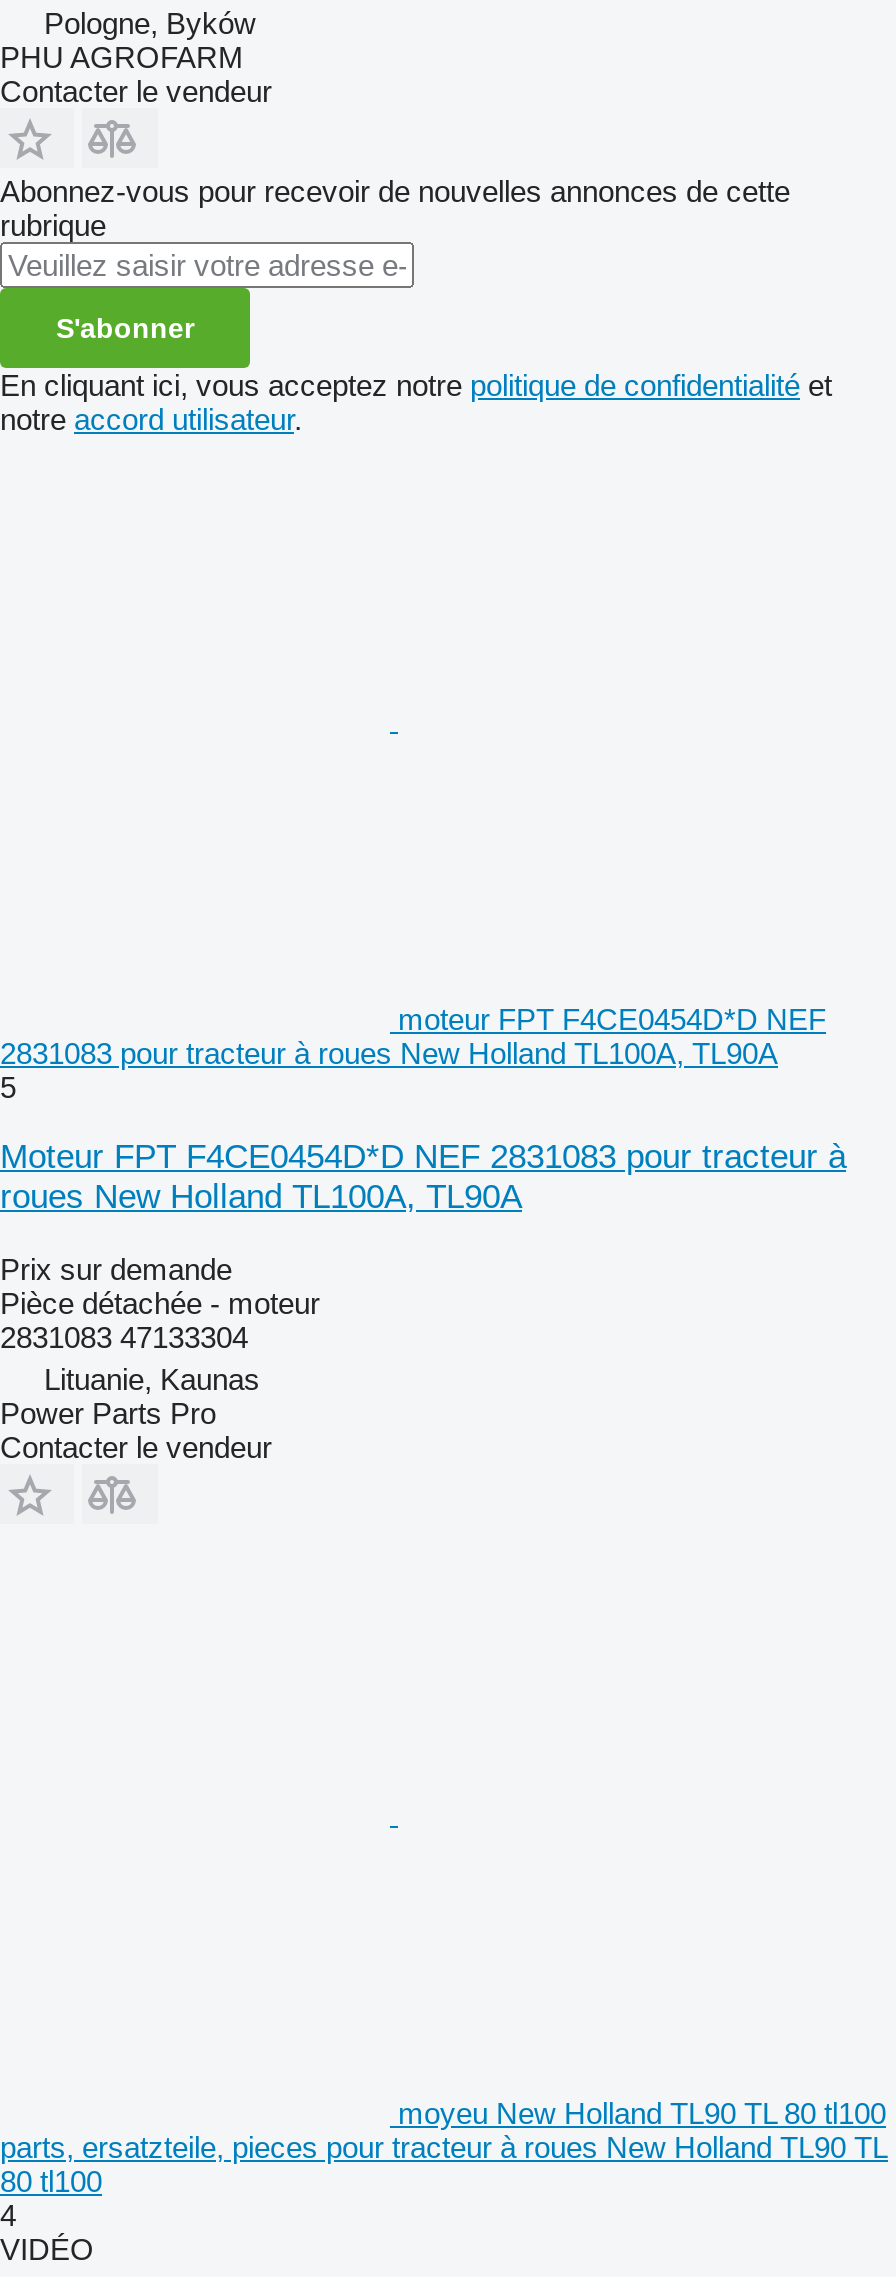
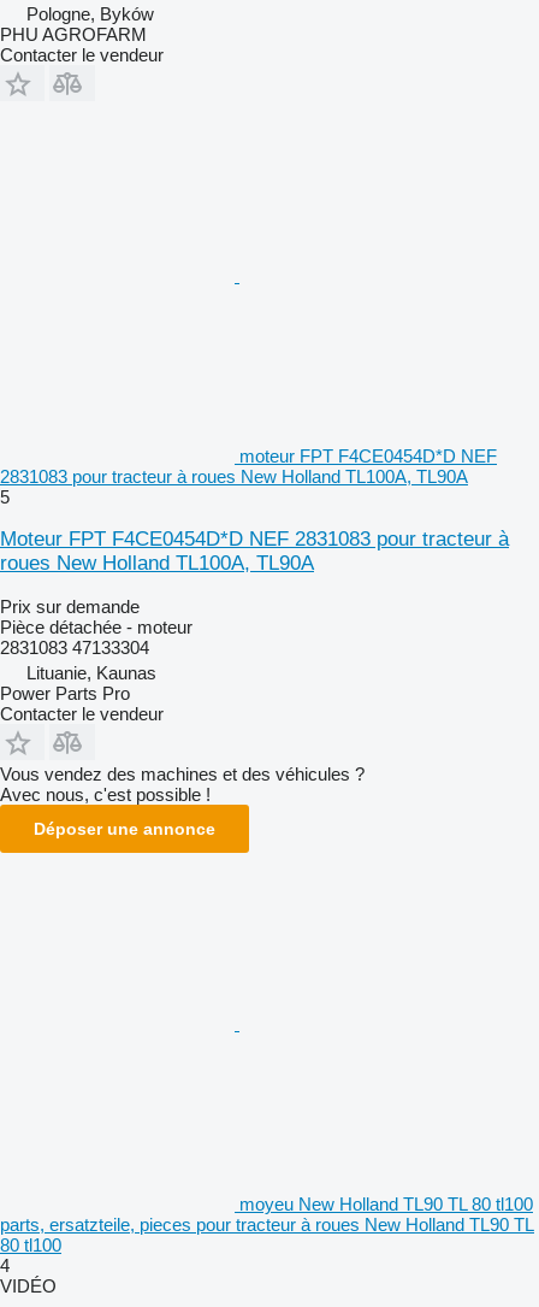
[0,174,832,436] Abonnez-vous pour recevoir de nouvelles annonces de cette | rubrique | S'abonner | En cliquant ici, vous acceptez notre politique de confidentialité et | notre accord utilisateur. -> none
moved [0,1002,846,1464] -> [0,446,509,724]: moteur FPT F4CE0454D*D NEF | 2831083 pour tracteur à roues New Holland TL100A, TL90A | 5 | ... | Power Parts Pro | Contacter le vendeur
none -> [0,764,365,838] Vous vendez des machines et des véhicules ? | Avec nous, c'est possible ! | Déposer une annonce

